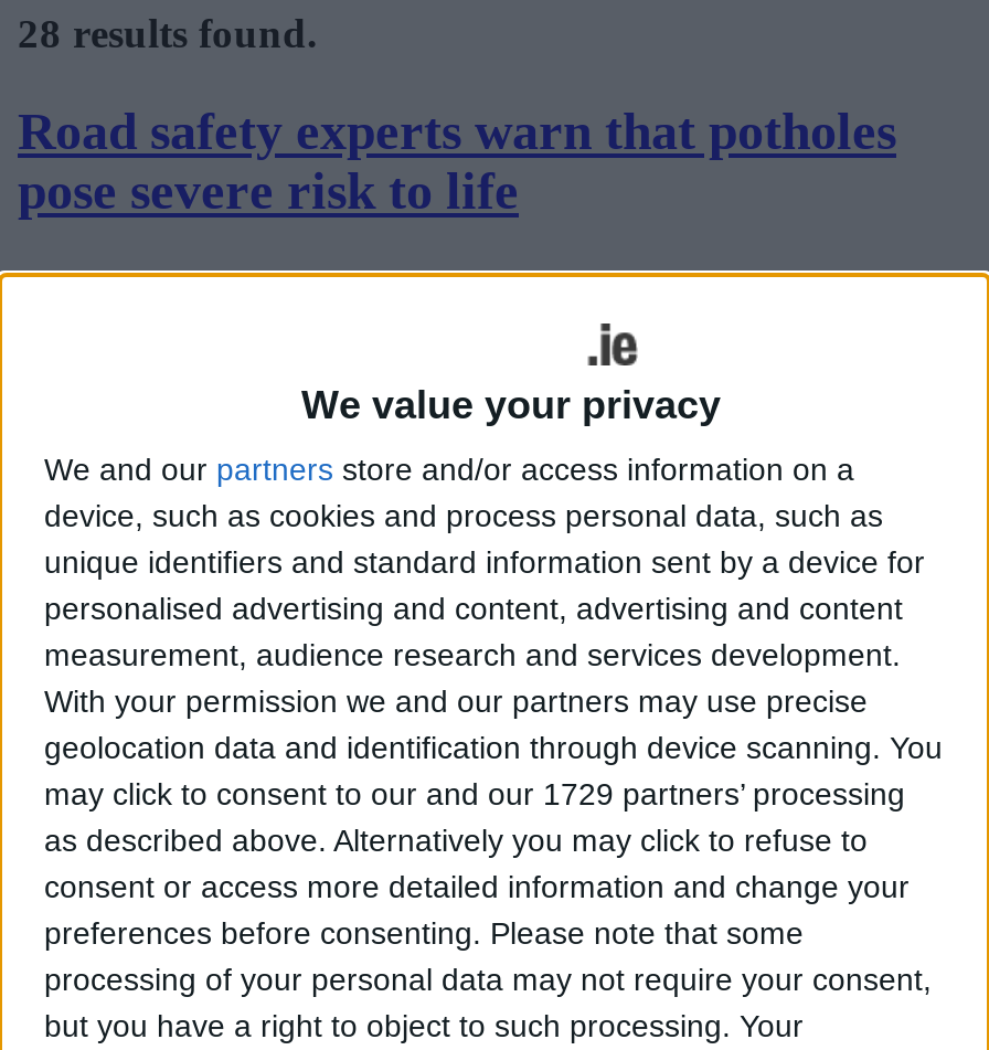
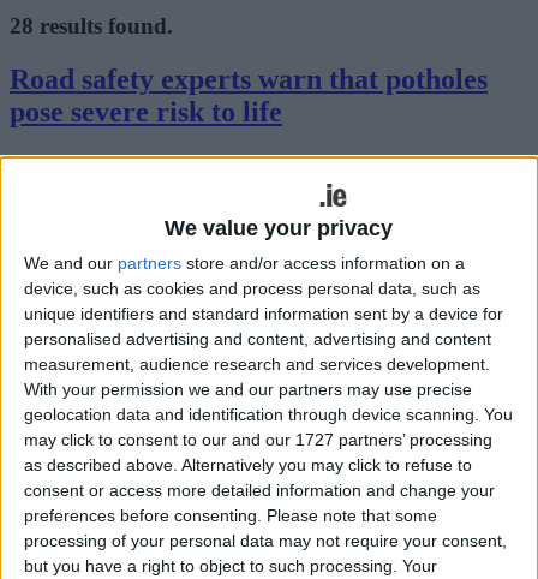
[44,776,905,811] may click to consent to our and our 1729 partners’ processing -> [24,430,492,449] may click to consent to our and our 1727 partners’ processing

